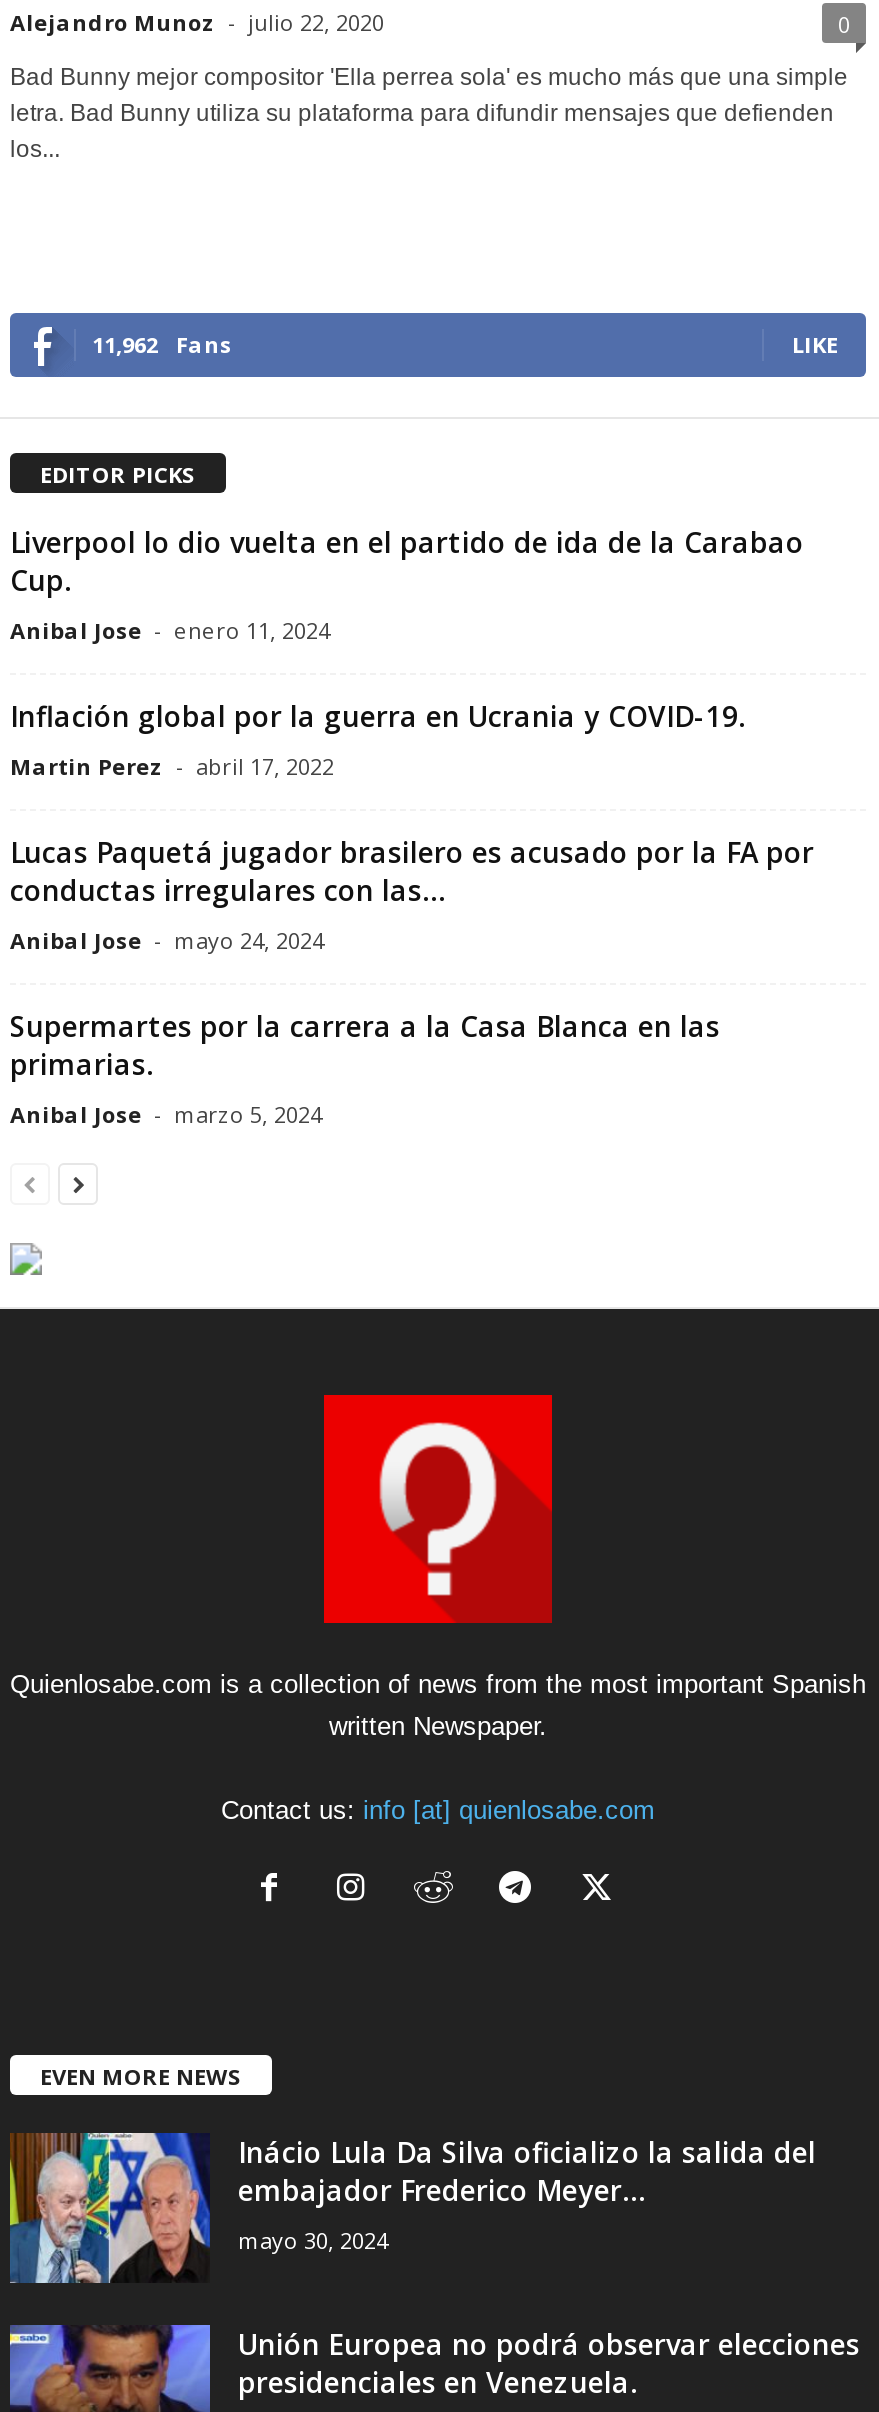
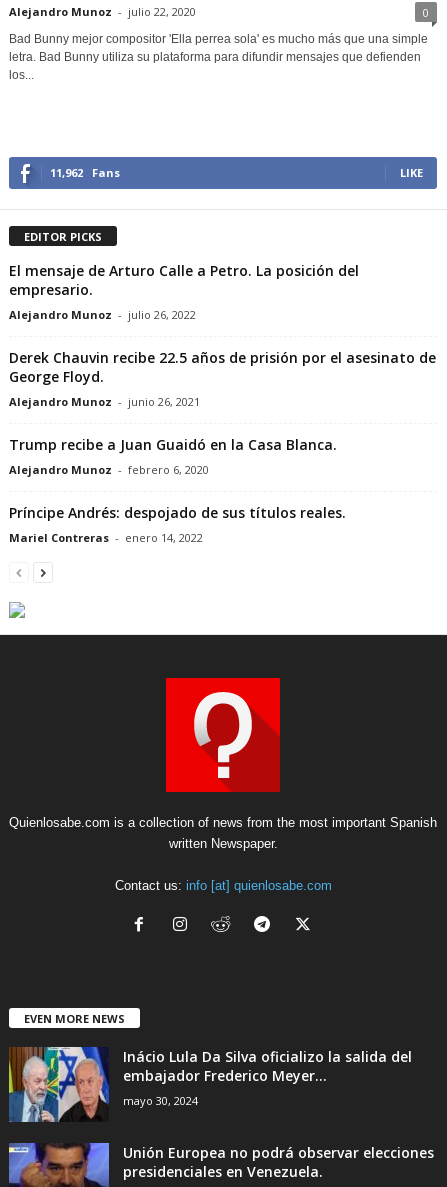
[10,523,804,645] Liverpool lo dio vuelta en el partido de ida de la Carabao | Cup. | Anibal Jose - enero 11, 2024 -> [9,261,359,322] El mensaje de Arturo Calle a Petro. La posición del | empresario. | Alejandro Munoz - julio 26, 2022
[10,697,746,781] Inflación global por la guerra en Ucrania y COVID-19. | Martin Perez - abril 17, 2022 -> [9,348,436,409] Derek Chauvin recibe 22.5 años de prisión por el asesinato de | George Floyd. | Alejandro Munoz - junio 26, 2021
[10,833,814,955] Lucas Paquetá jugador brasilero es acusado por la FA por | conductas irregulares con las... | Anibal Jose - mayo 24, 2024 -> [9,435,337,477] Trump recibe a Juan Guaidó en la Casa Blanca. | Alejandro Munoz - febrero 6, 2020
[10,1007,720,1129] Supermartes por la carrera a la Casa Blanca en las | primarias. | Anibal Jose - marzo 5, 2024 -> [9,503,346,545] Príncipe Andrés: despojado de sus títulos reales. | Mariel Contreras - enero 14, 2022

